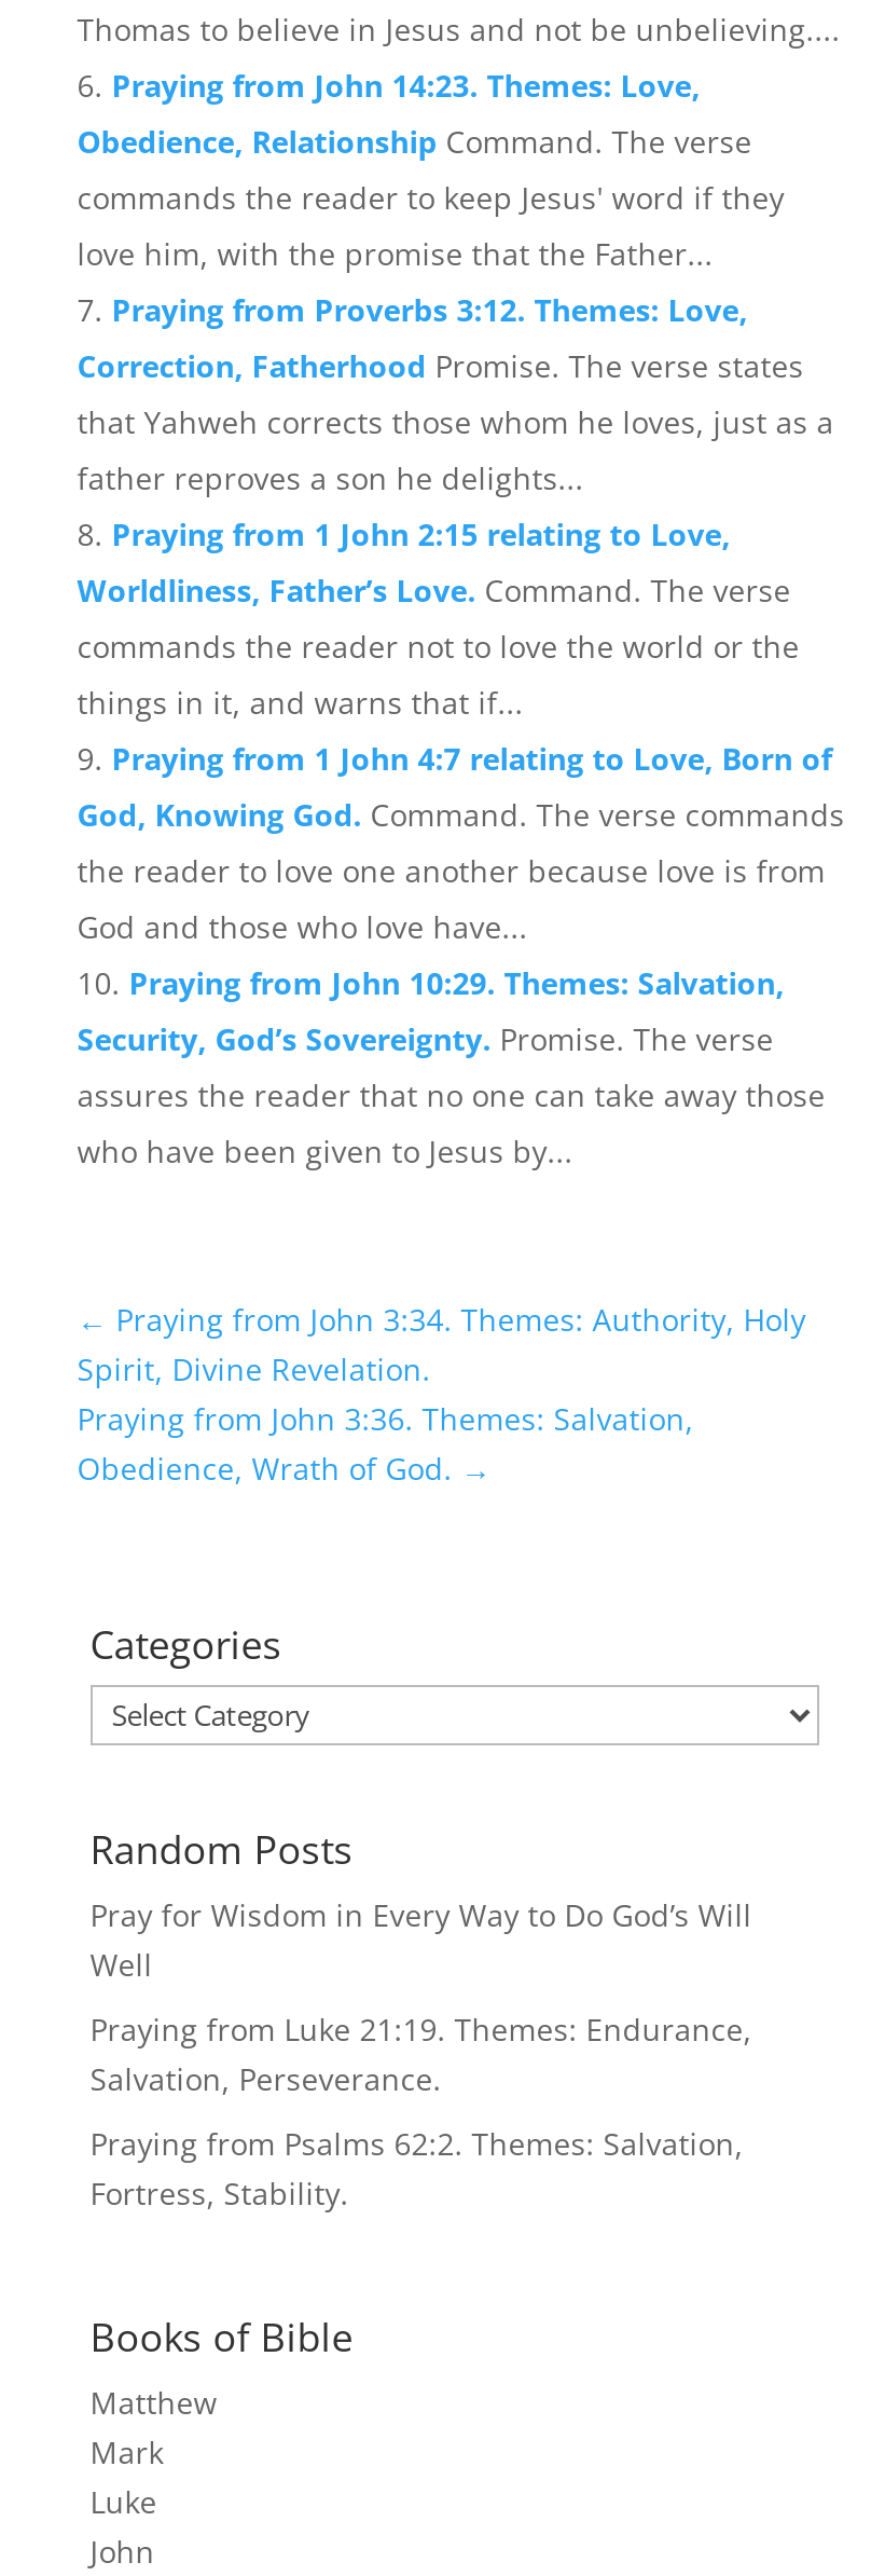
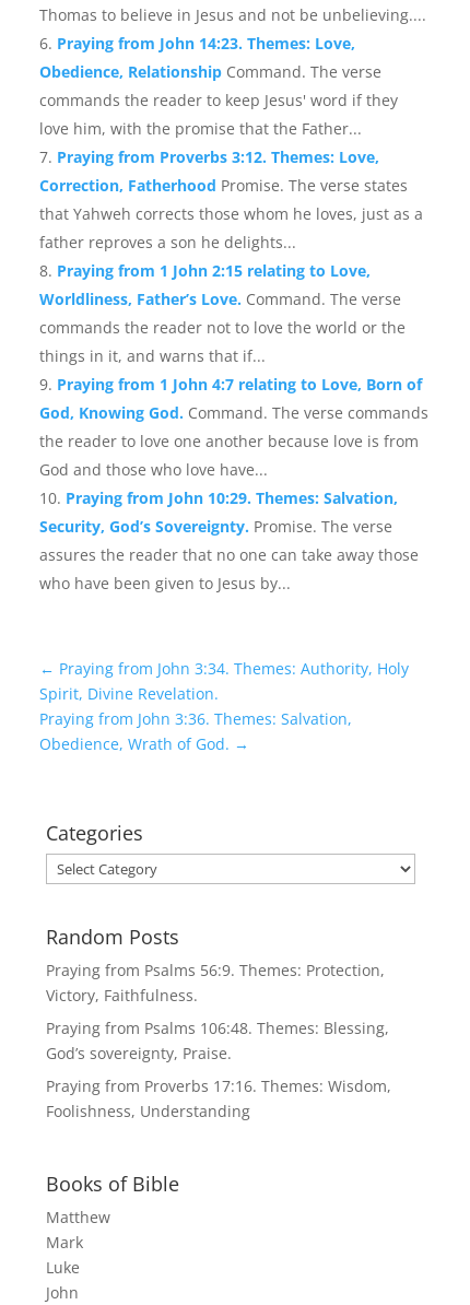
[90,1894,752,1985] Pray for Wisdom in Every Way to Do God’s Will | Well -> [46,960,385,1005] Praying from Psalms 56:9. Themes: Protection, | Victory, Faithfulness.
[90,2008,752,2099] Praying from Luke 21:19. Themes: Endurance, | Salvation, Perseverance. -> [46,1017,389,1063] Praying from Psalms 106:48. Themes: Blessing, | God’s sovereignty, Praise.
[90,2123,743,2213] Praying from Psalms 62:2. Themes: Salvation, | Fortress, Stability. -> [46,1075,391,1121] Praying from Proverbs 17:16. Themes: Wisdom, | Foolishness, Understanding

